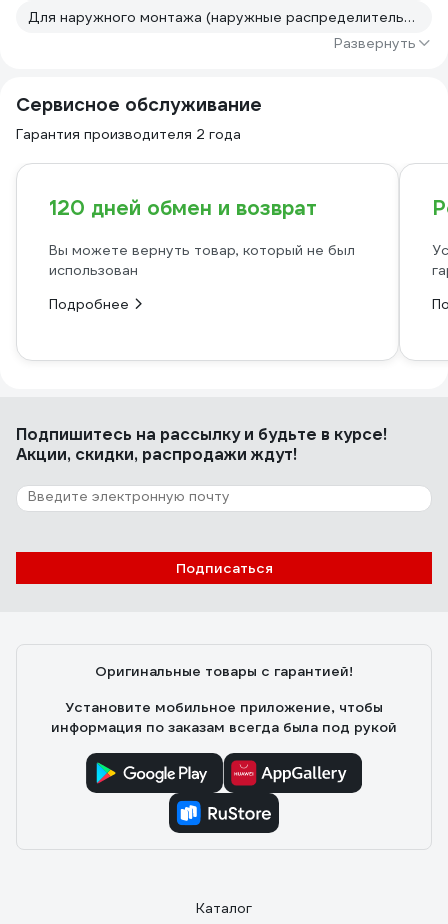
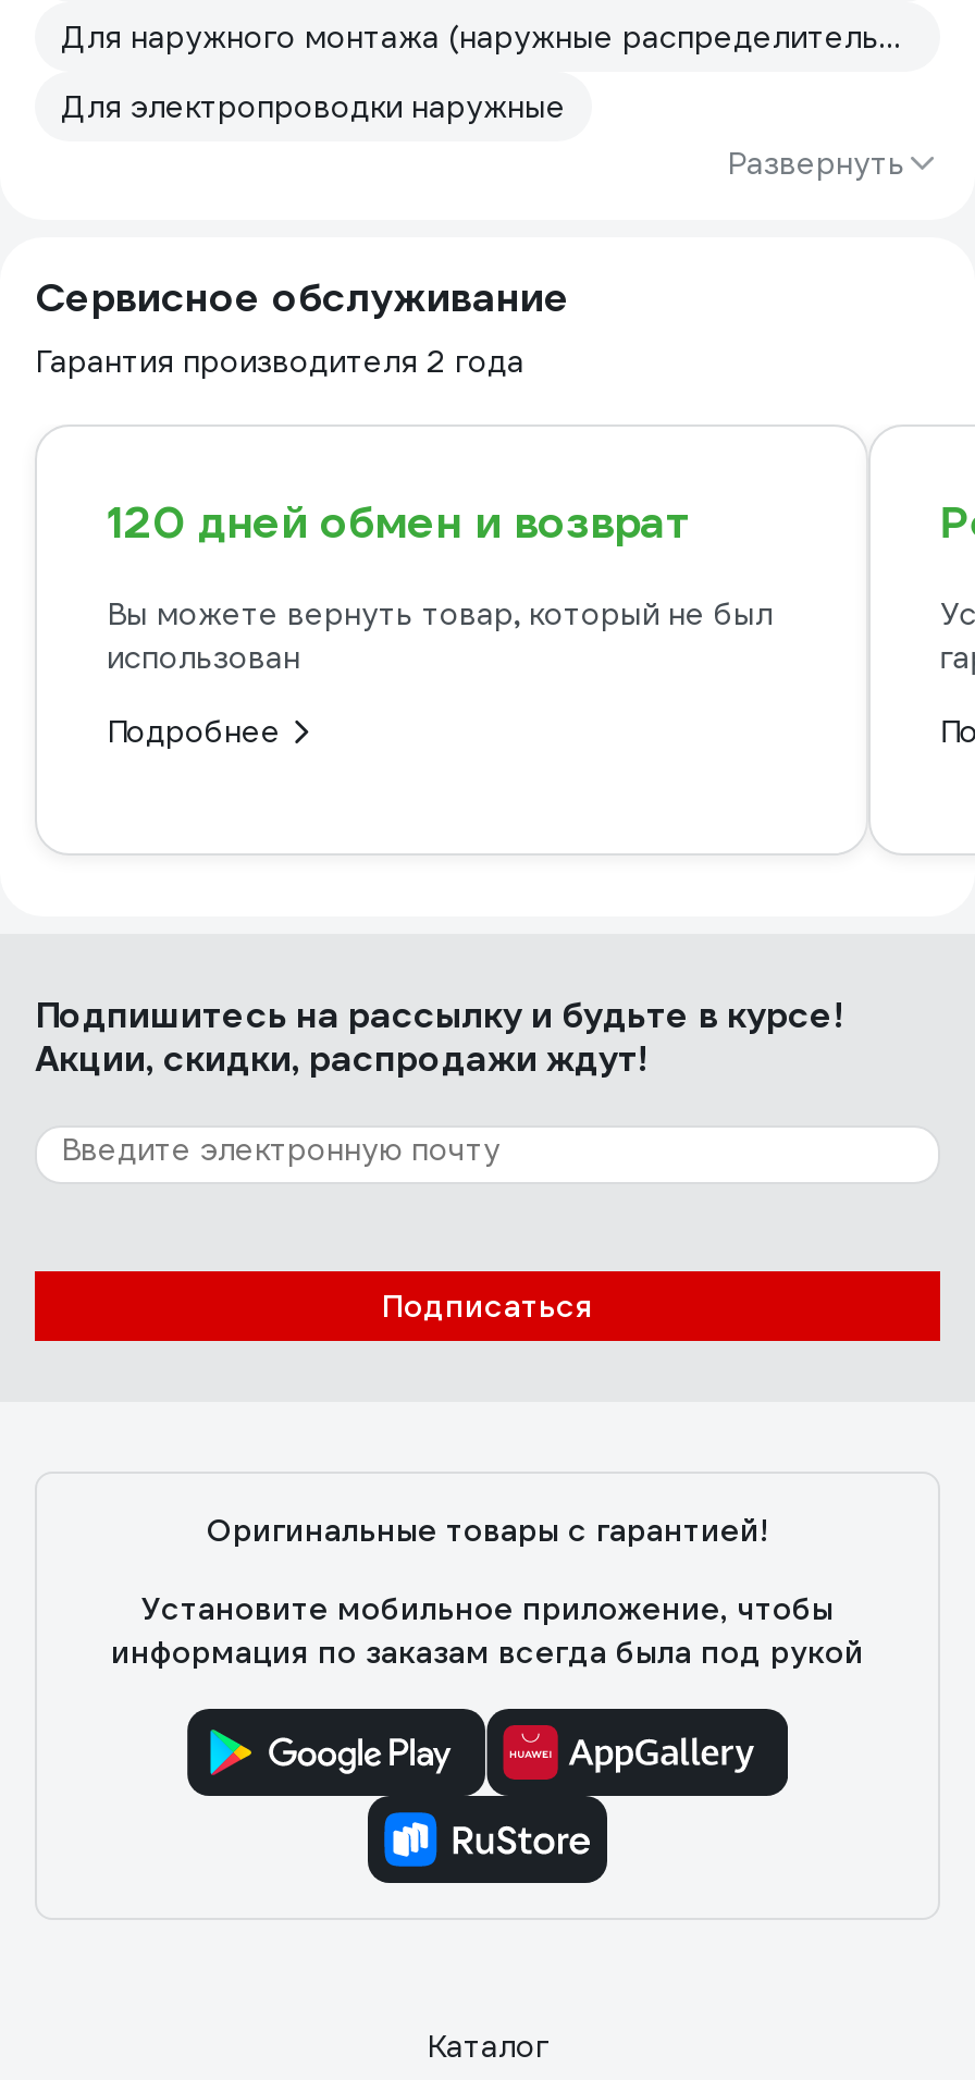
none -> [61,87,566,126] Для электропроводки наружные

